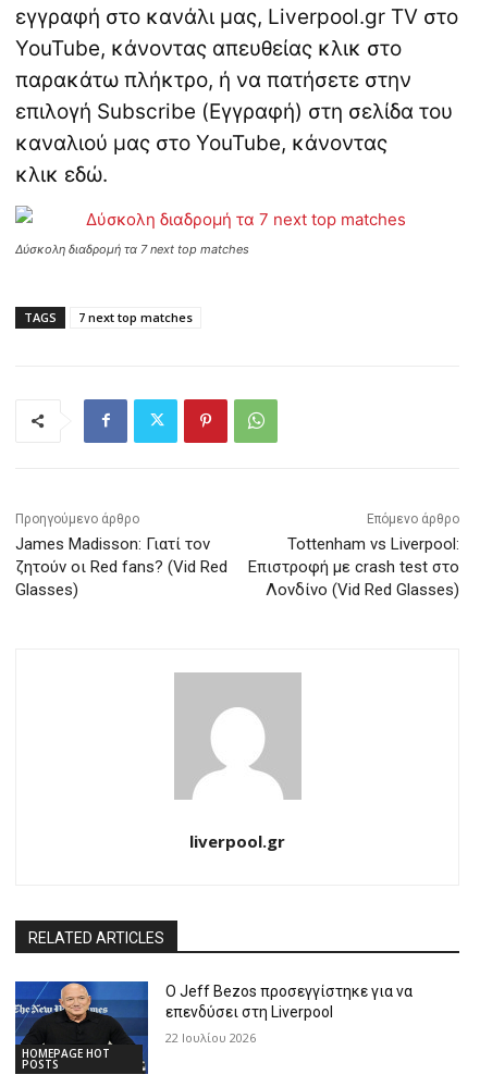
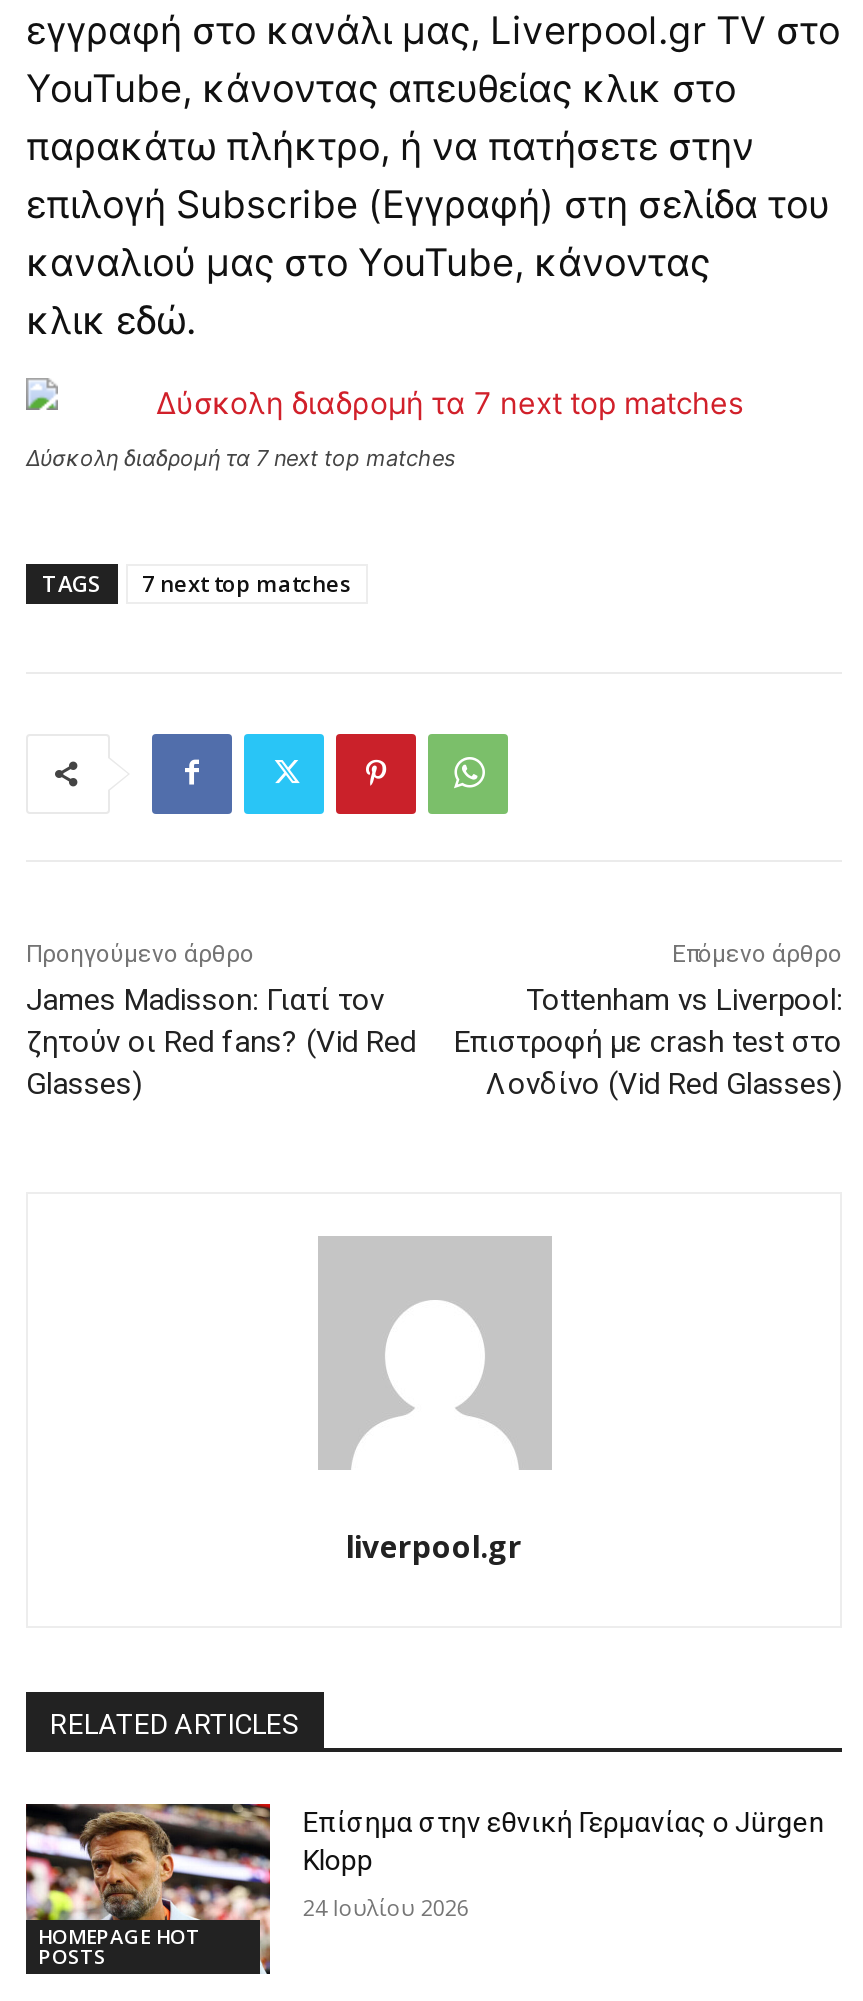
[14,980,413,1074] [image] | Ο Jeff Bezos προσεγγίστηκε για να | επενδύσει στη Liverpool -> [24,1802,825,1974] [image] | Επίσημα στην εθνική Γερμανίας ο Jürgen | Klopp
[166,1029,256,1045] 22 Ιουλίου 2026 -> [303,1891,469,1921] 24 Ιουλίου 2026

